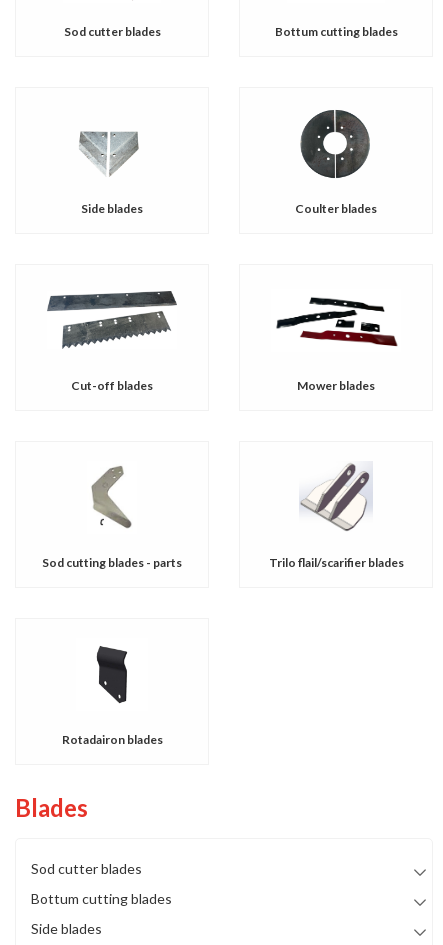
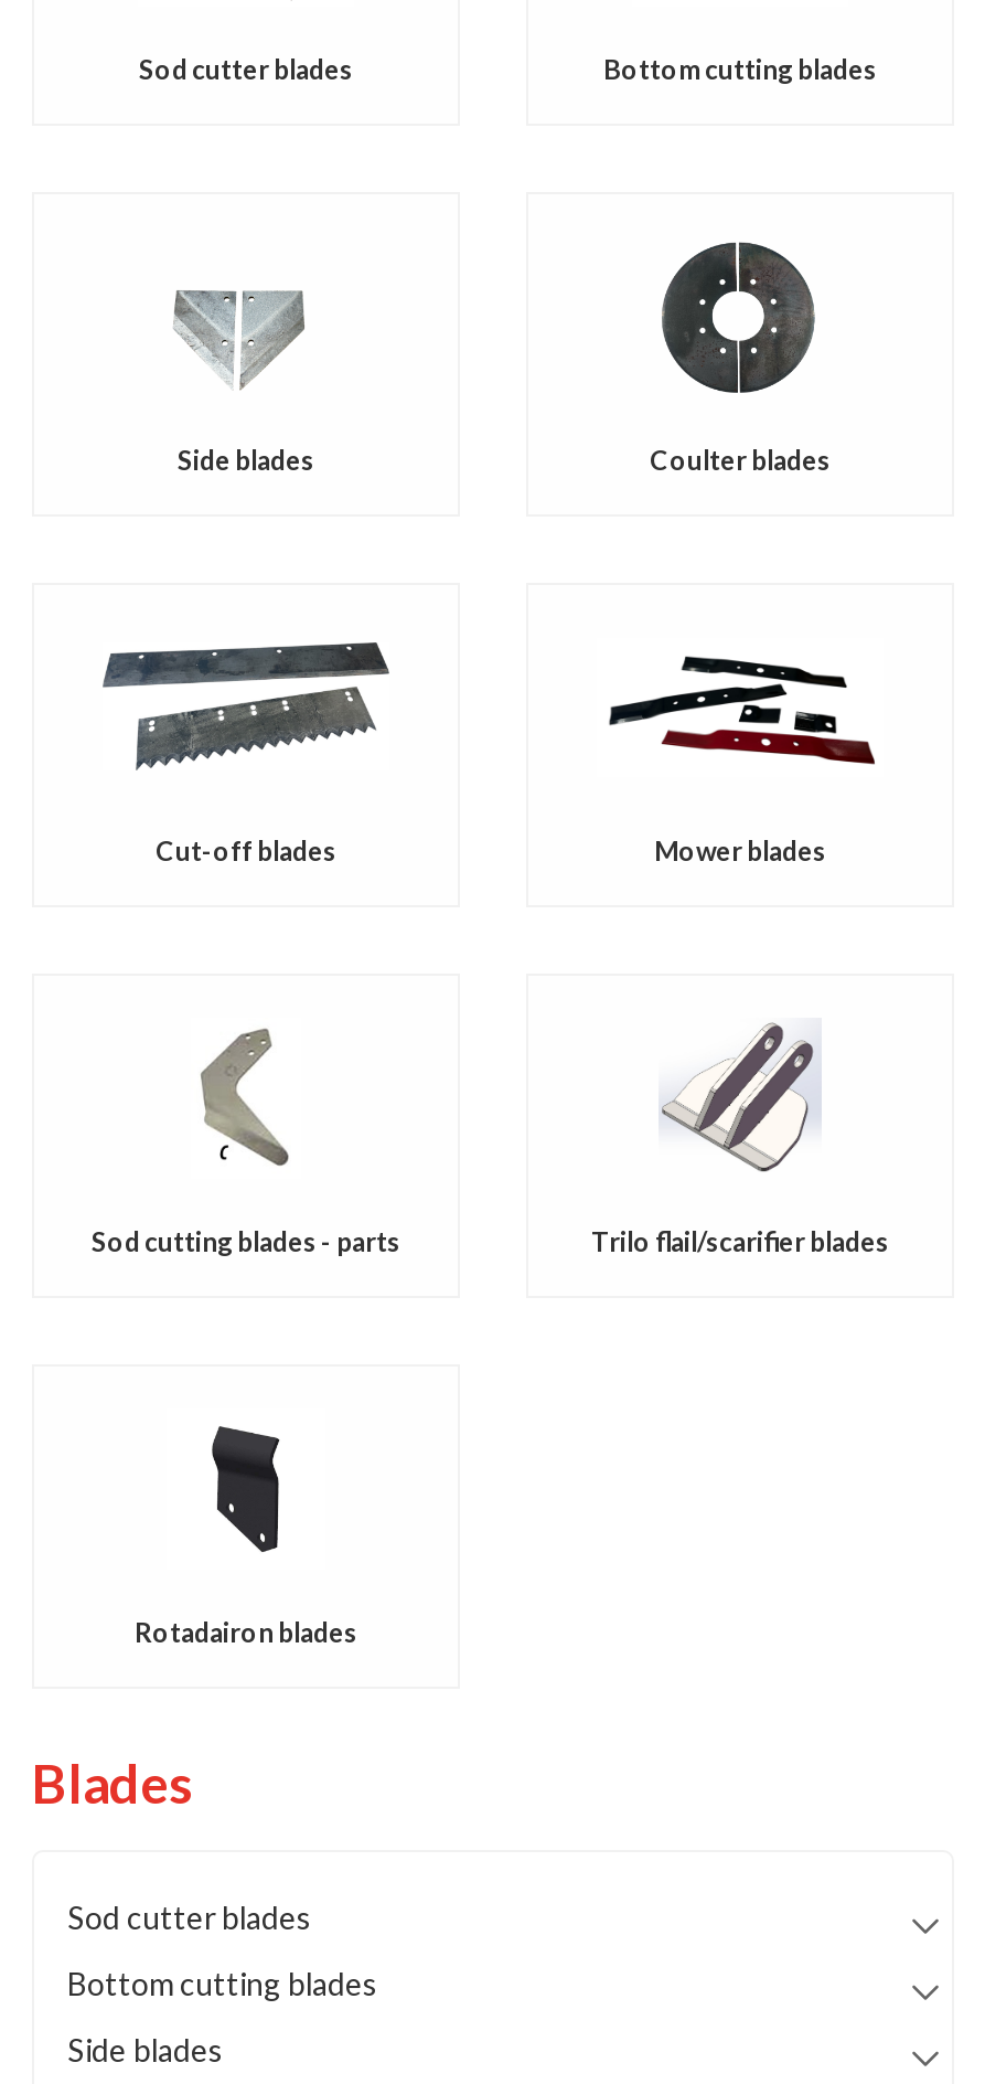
[274,24,397,39] Bottum cutting blades -> [603,53,877,86] Bottom cutting blades
[31,890,172,907] Bottum cutting blades -> [67,1964,378,2002] Bottom cutting blades

